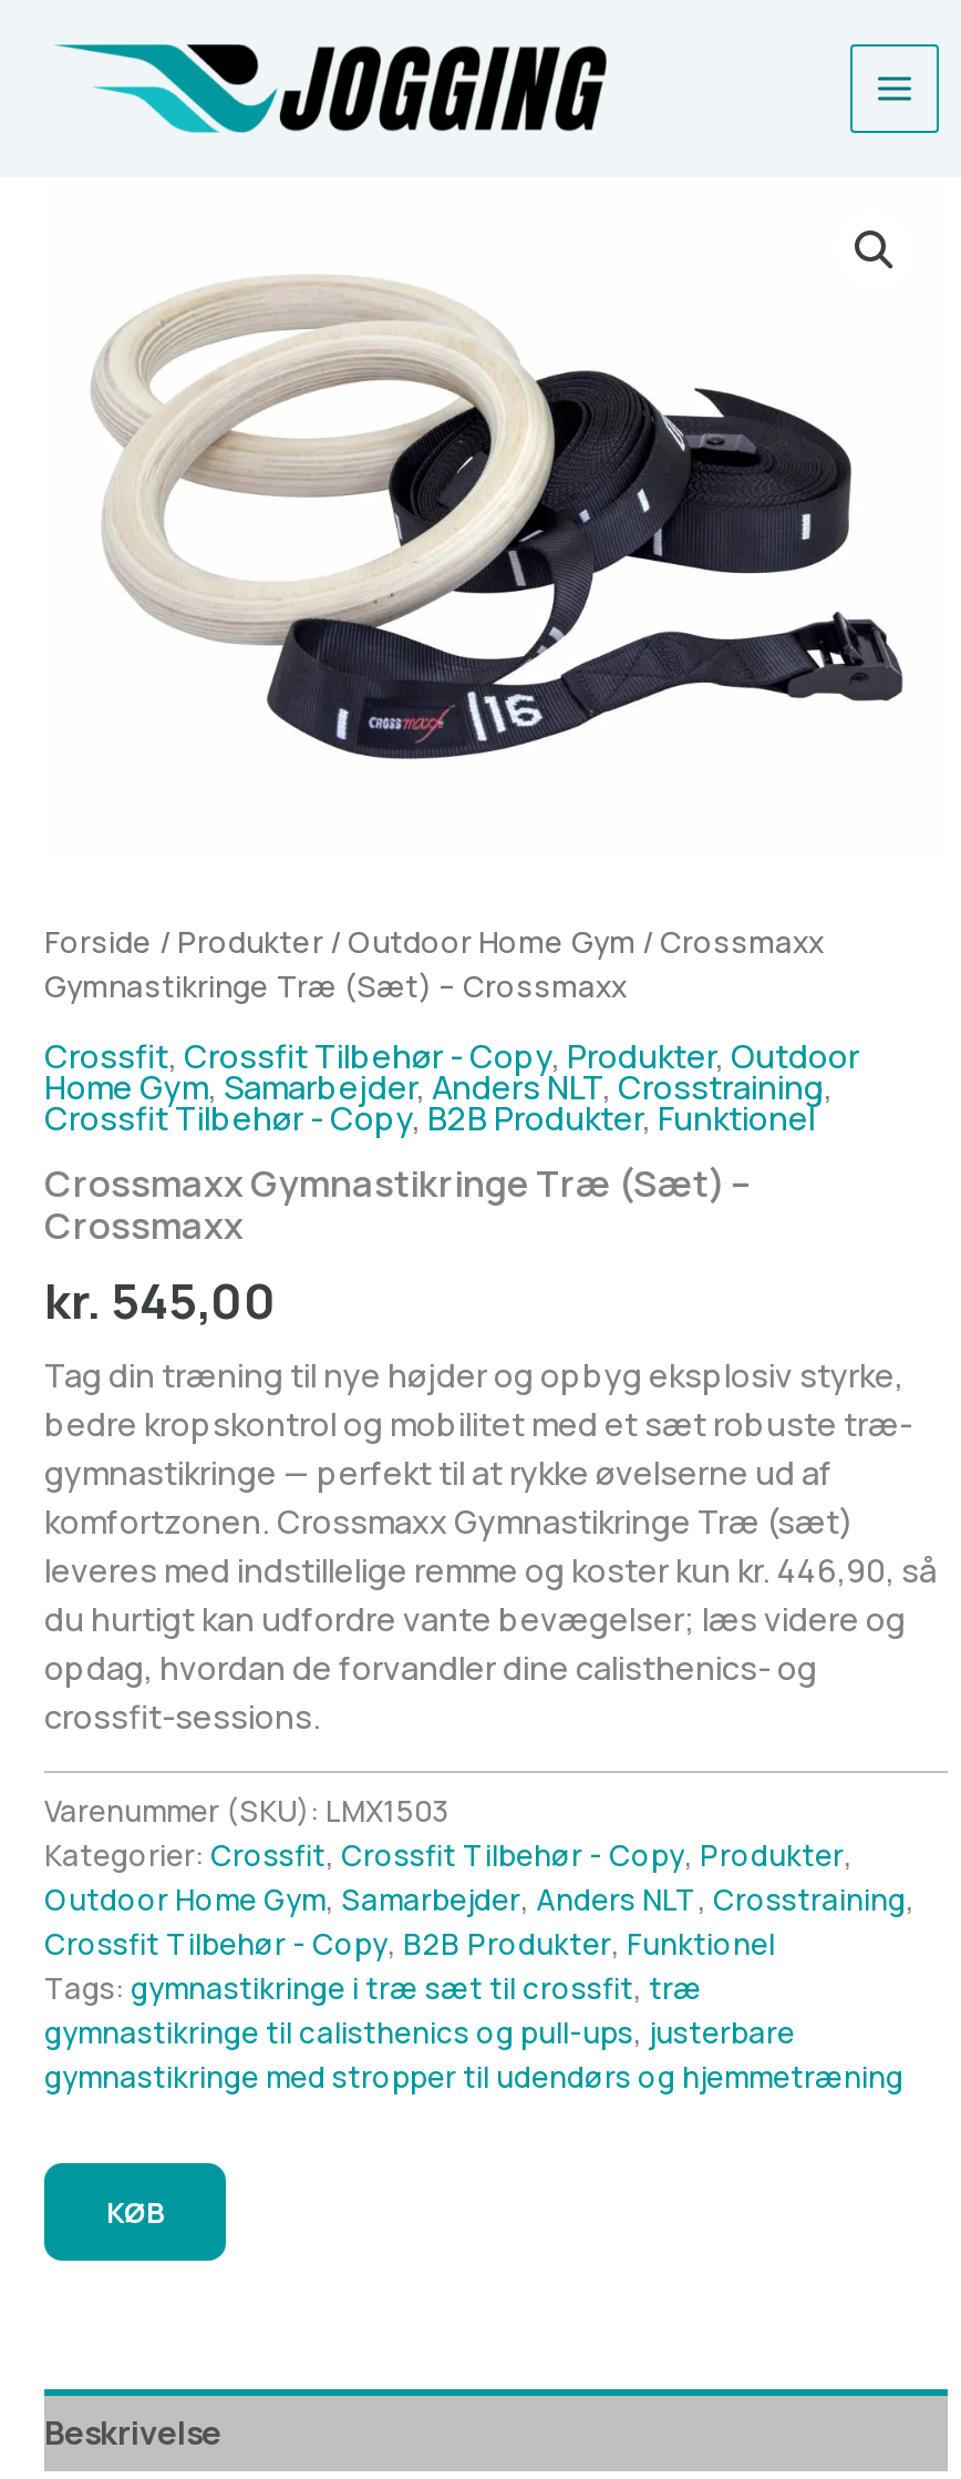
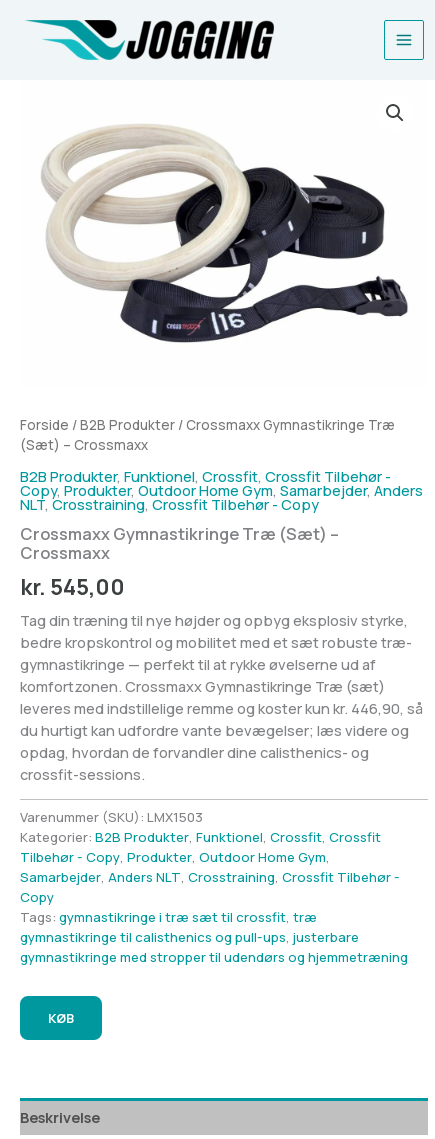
[44,922,824,1007] Forside / Produkter / Outdoor Home Gym / Crossmaxx | Gymnastikringe Træ (Sæt) – Crossmaxx -> [20,416,395,454] Forside / B2B Produkter / Crossmaxx Gymnastikringe Træ | (Sæt) – Crossmaxx
[44,1032,859,1138] Crossfit, Crossfit Tilbehør - Copy, Produkter, Outdoor | Home Gym,Samarbejder,Anders NLT,Crosstraining, | Crossfit Tilbehør - Copy, B2B Produkter,Funktionel -> [20,466,423,514] B2B Produkter, Funktionel, Crossfit, Crossfit Tilbehør - | Copy, Produkter,Outdoor Home Gym,Samarbejder,Anders | NLT,Crosstraining,Crossfit Tilbehør - Copy
[44,1835,914,1963] Kategorier: Crossfit, Crossfit Tilbehør - Copy, Produkter, | Outdoor Home Gym, Samarbejder, Anders NLT, Crosstraining, | Crossfit Tilbehør - Copy, B2B Produkter, Funktionel -> [20,828,400,906] Kategorier: B2B Produkter, Funktionel, Crossfit, Crossfit | Tilbehør - Copy, Produkter, Outdoor Home Gym, | Samarbejder, Anders NLT, Crosstraining, Crossfit Tilbehør - | Copy

